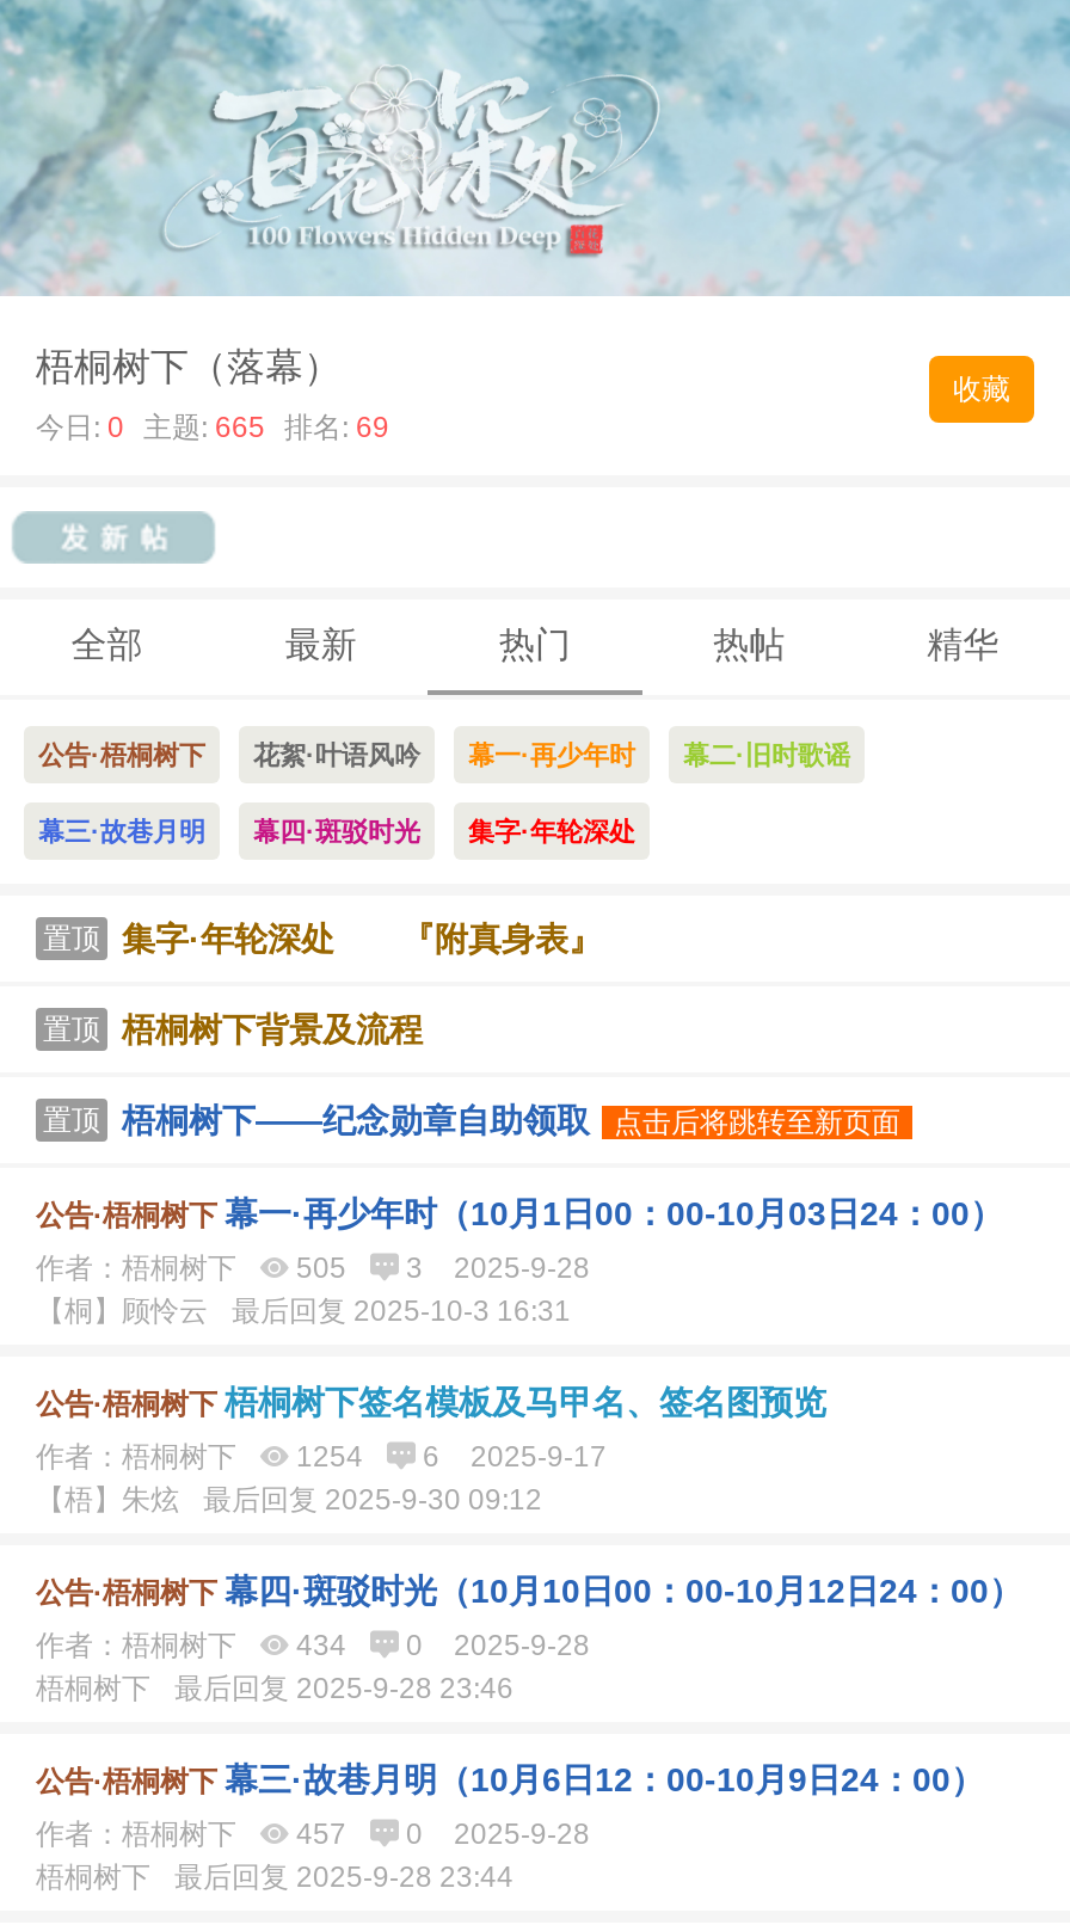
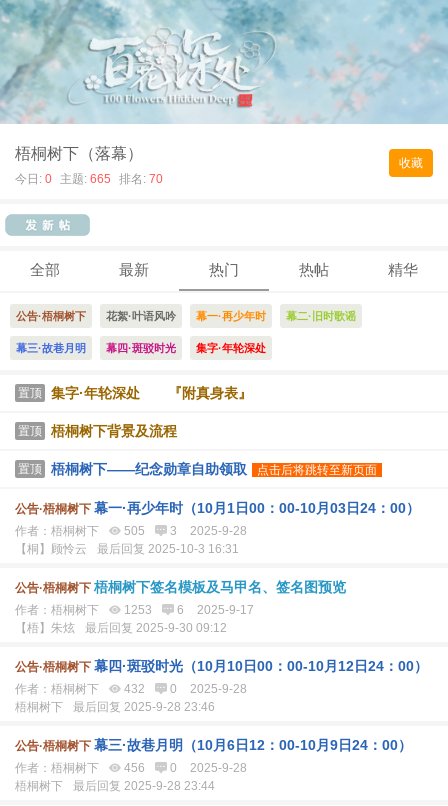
[36,412,389,445] 今日: 0 主题: 665 排名: 69 -> [15,172,163,186] 今日: 0 主题: 665 排名: 70
[36,1441,607,1475] 作者：梧桐树下 1254 6 2025-9-17 -> [15,603,254,617] 作者：梧桐树下 1253 6 2025-9-17
[36,1630,590,1663] 作者：梧桐树下 434 0 2025-9-28 -> [15,682,247,696] 作者：梧桐树下 432 0 2025-9-28
[36,1818,590,1852] 作者：梧桐树下 457 0 2025-9-28 -> [15,761,247,775] 作者：梧桐树下 456 0 2025-9-28

